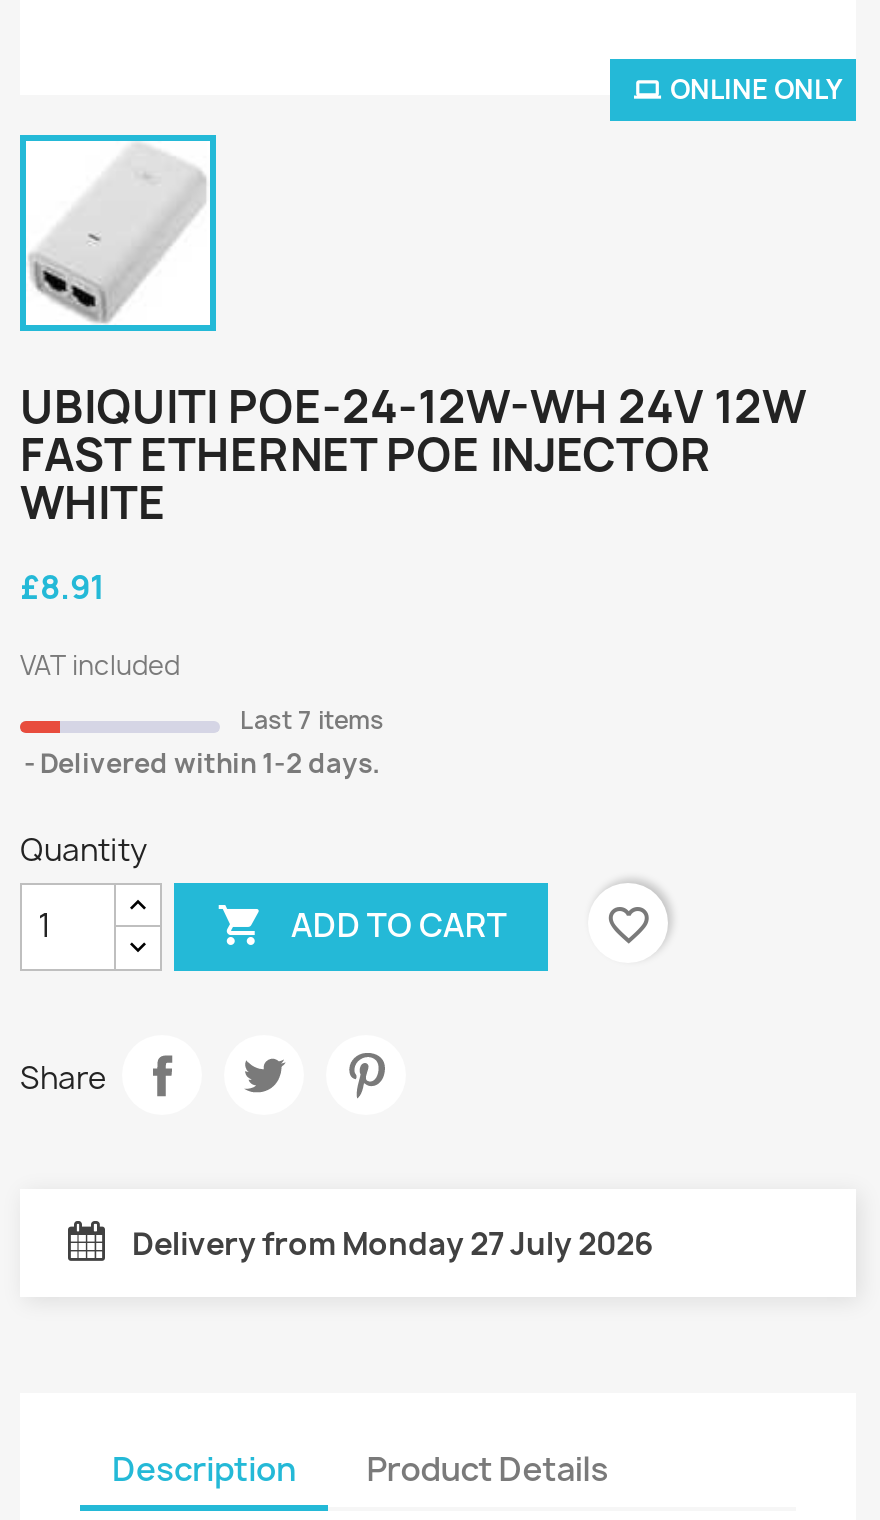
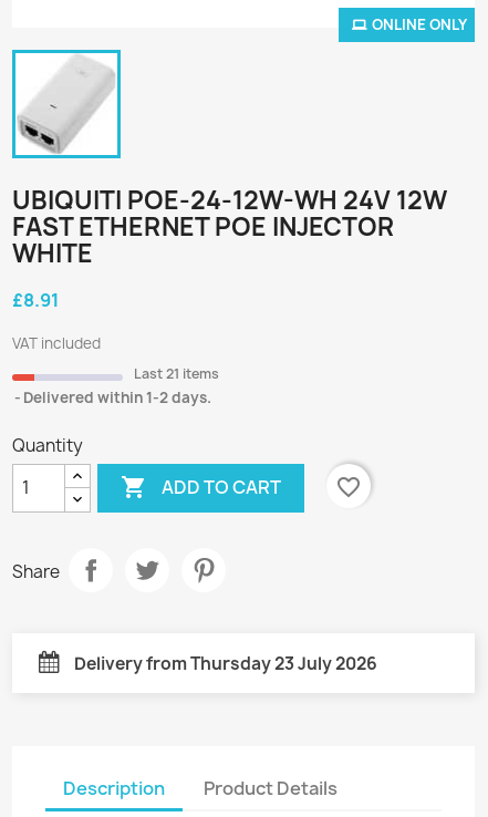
[240,703,384,737] Last 7 items -> [134,364,219,383] Last 21 items
[132,1222,654,1264] Delivery from Monday 27 July 2026 -> [74,651,377,675] Delivery from Thursday 23 July 2026

